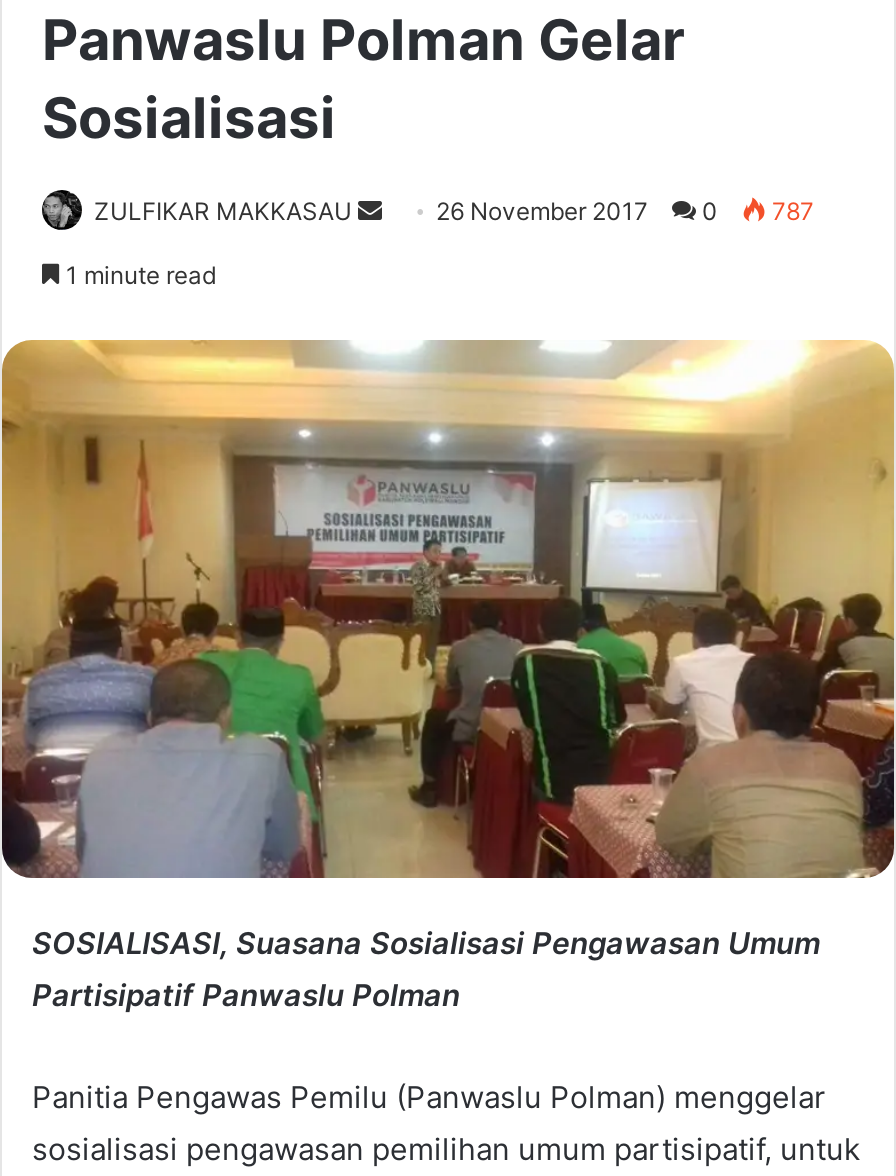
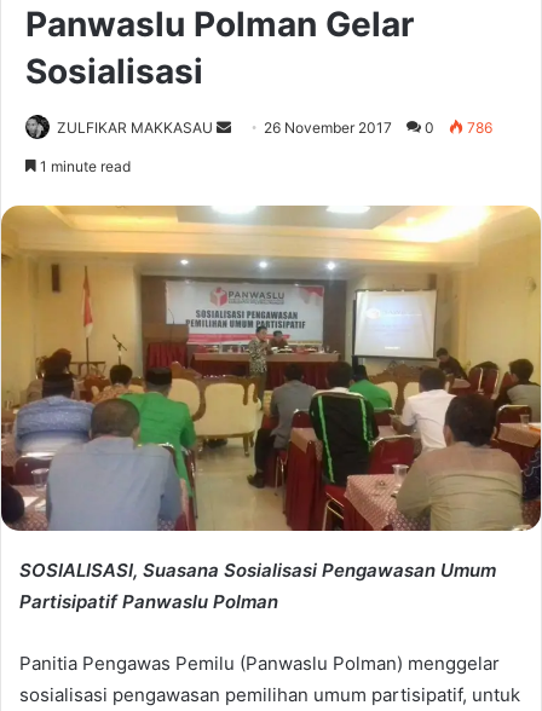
[766,197,814,227] 787 -> [463,119,492,137] 786

